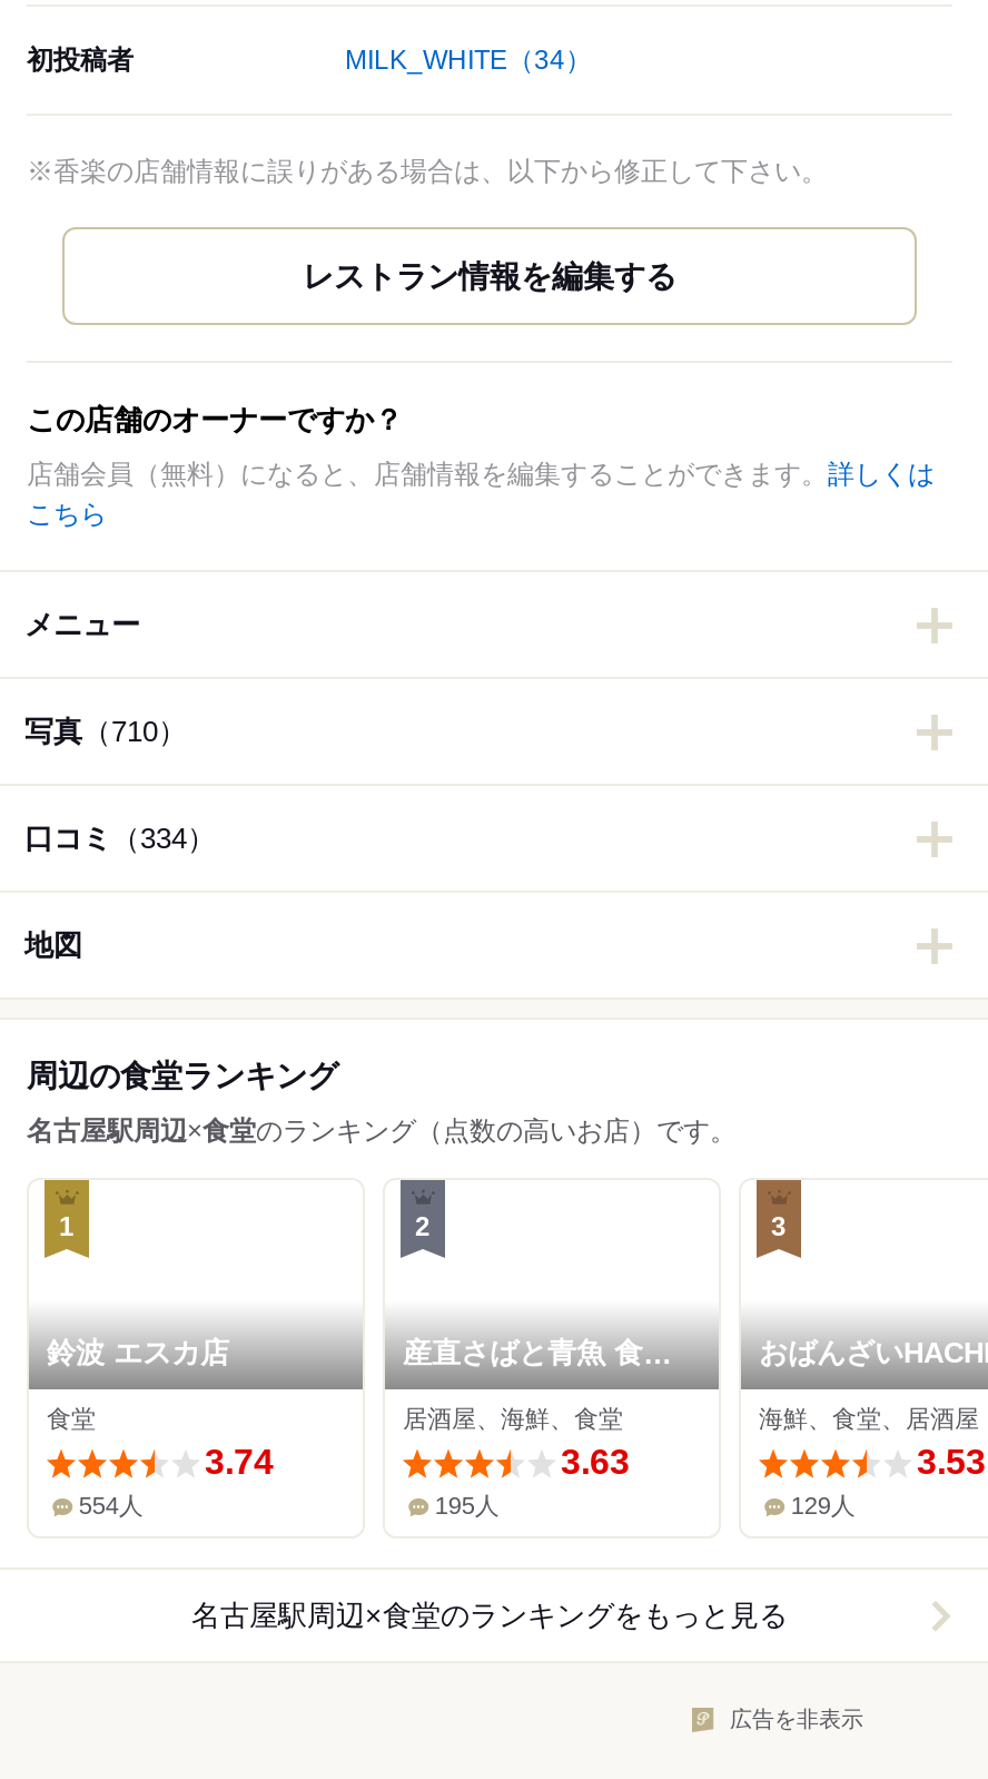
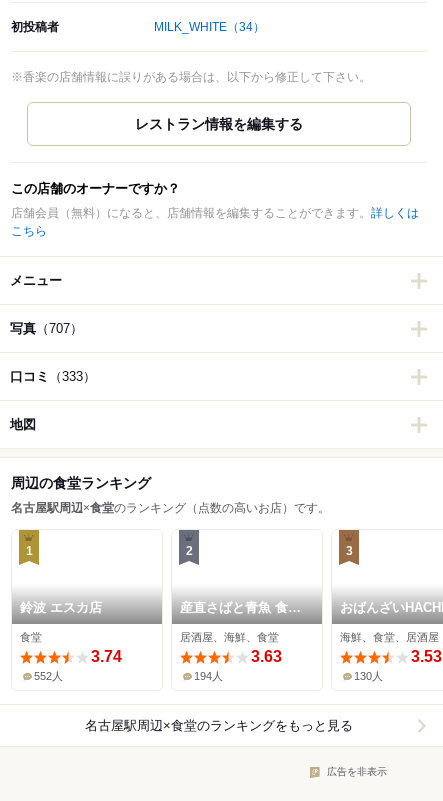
[24,715,187,749] 写真（710） -> [10,321,83,336] 写真（707）
[24,822,216,856] 口コミ（334） -> [10,369,96,384] 口コミ（333）
[79,1492,143,1519] 554人 -> [34,670,63,682] 552人
[435,1492,499,1519] 195人 -> [194,670,223,682] 194人
[791,1492,855,1519] 129人 -> [354,670,383,682] 130人

